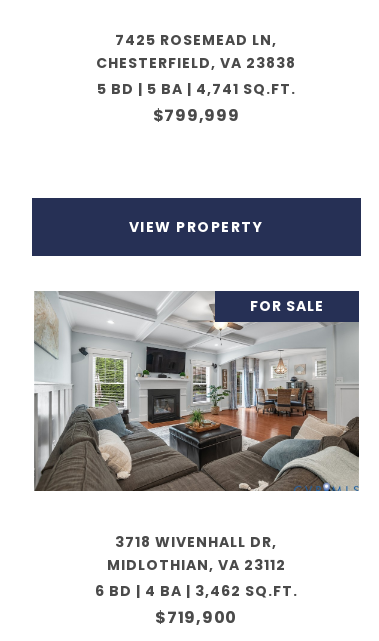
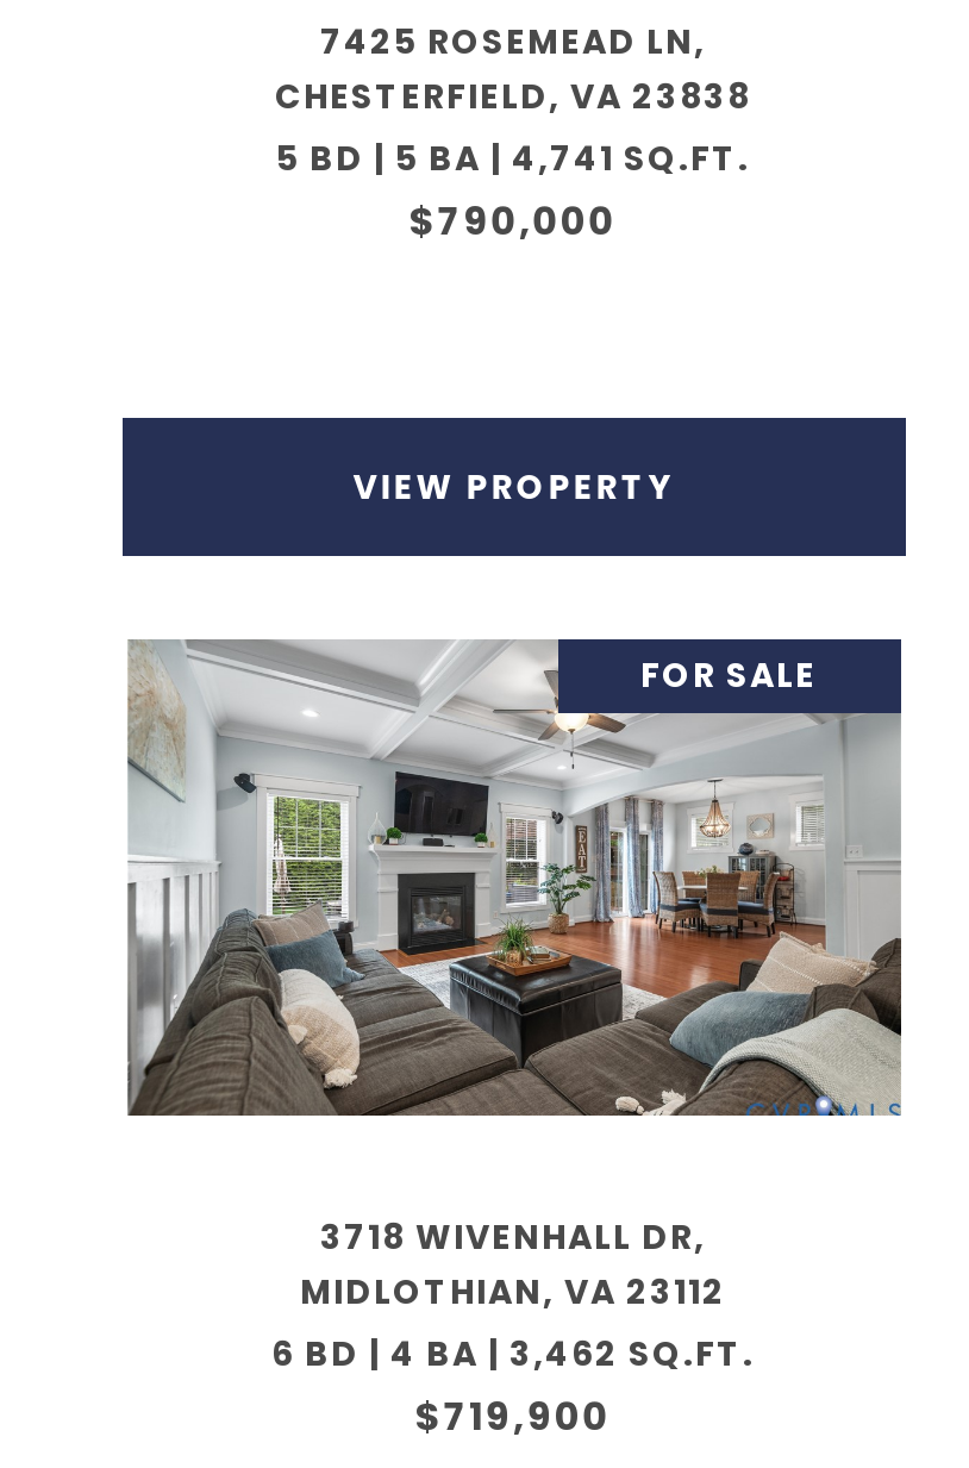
[152,104,239,127] $799,999 -> [410,194,617,249] $790,000

